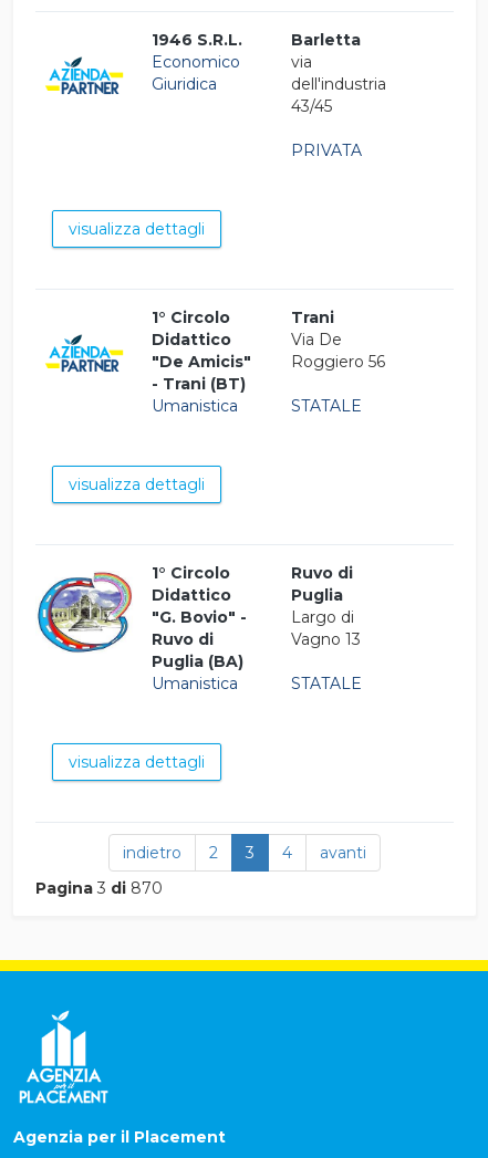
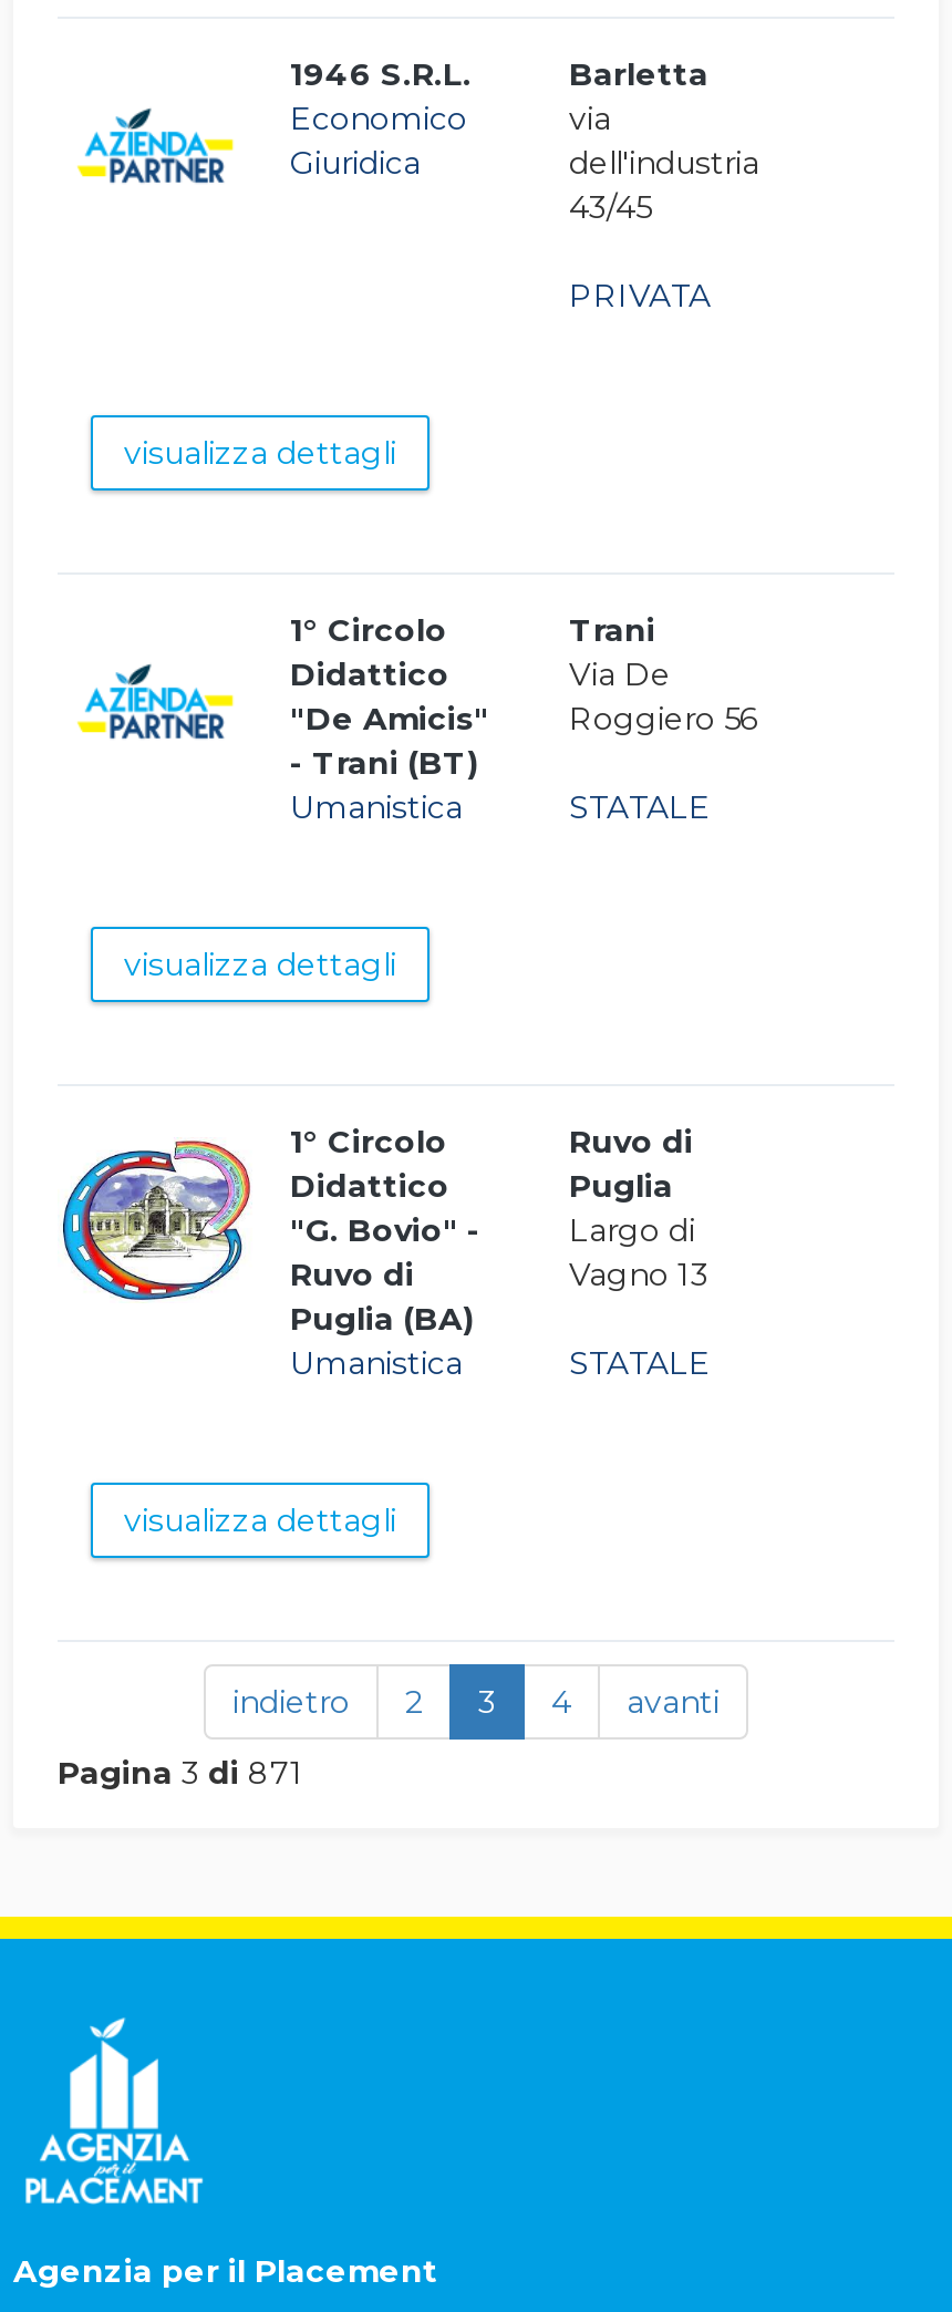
[35,878,163,898] Pagina 3 di 870 -> [58,1753,303,1793] Pagina 3 di 871

